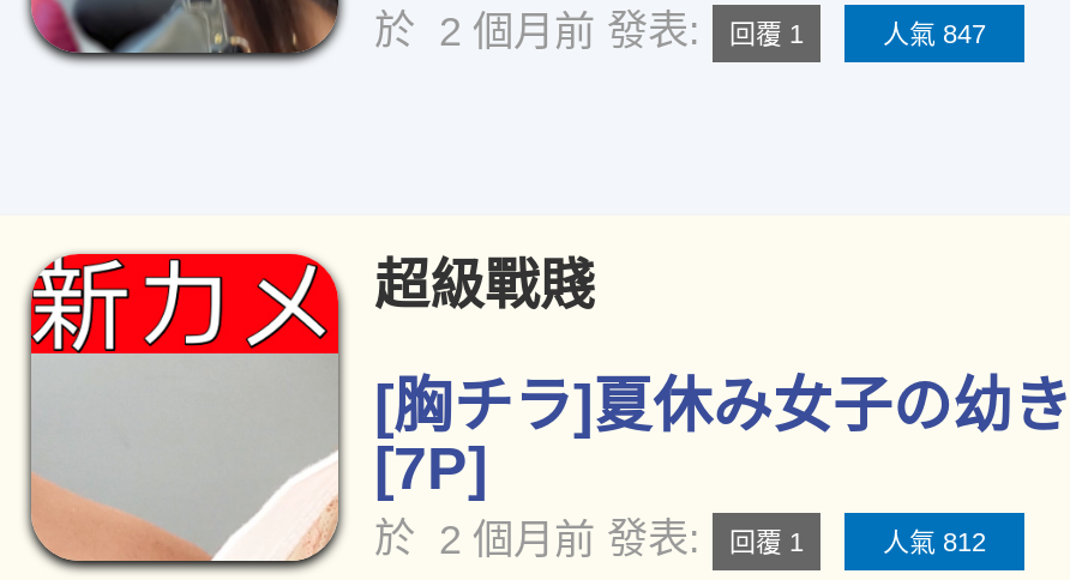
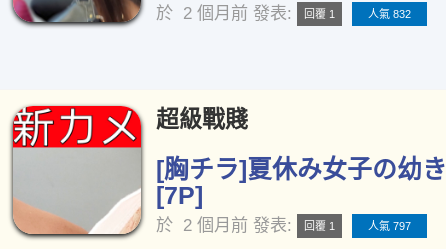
[883,19,986,48] 人氣 847 -> [368,8,411,20] 人氣 832
[883,527,986,556] 人氣 812 -> [368,220,411,232] 人氣 797

